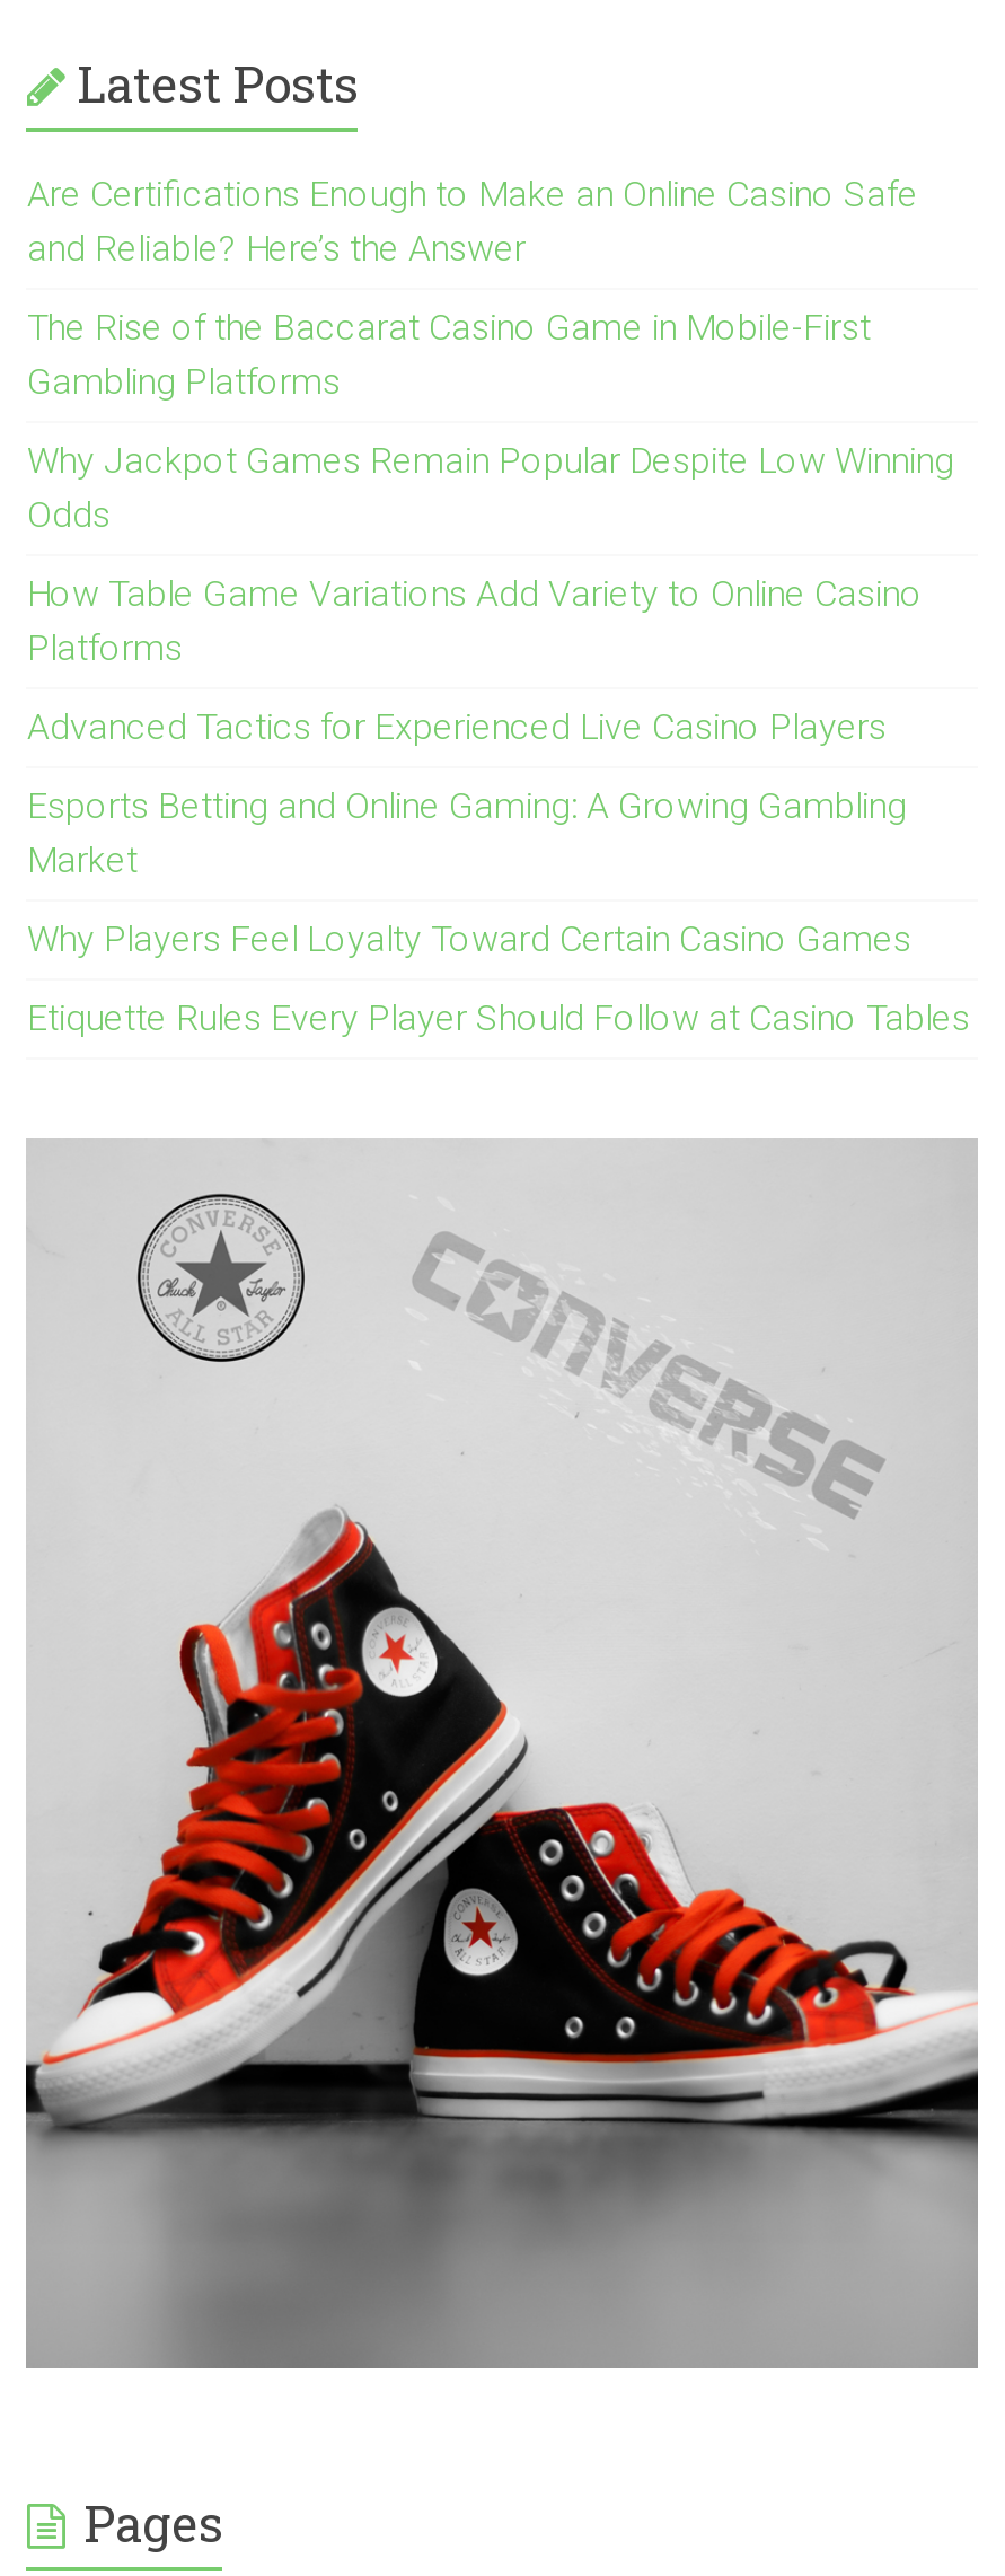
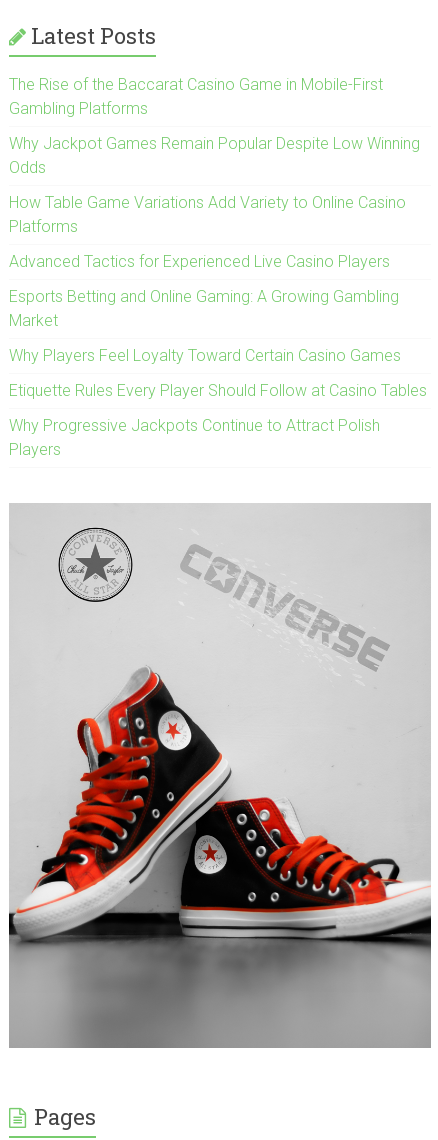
[27,173,918,270] Are Certifications Enough to Make an Online Casino Safe | and Reliable? Here’s the Answer -> none
moved [27,306,970,1039] -> [9,75,427,400]: The Rise of the Baccarat Casino Game in Mobile-First | Gambling Platforms | Why Jackpot Games Remain Popular Despite Low Winning | ... | Why Players Feel Loyalty Toward Certain Casino Games | Etiquette Rules Every Player Should Follow at Casino Tables
none -> [9,416,380,459] Why Progressive Jackpots Continue to Attract Polish | Players

